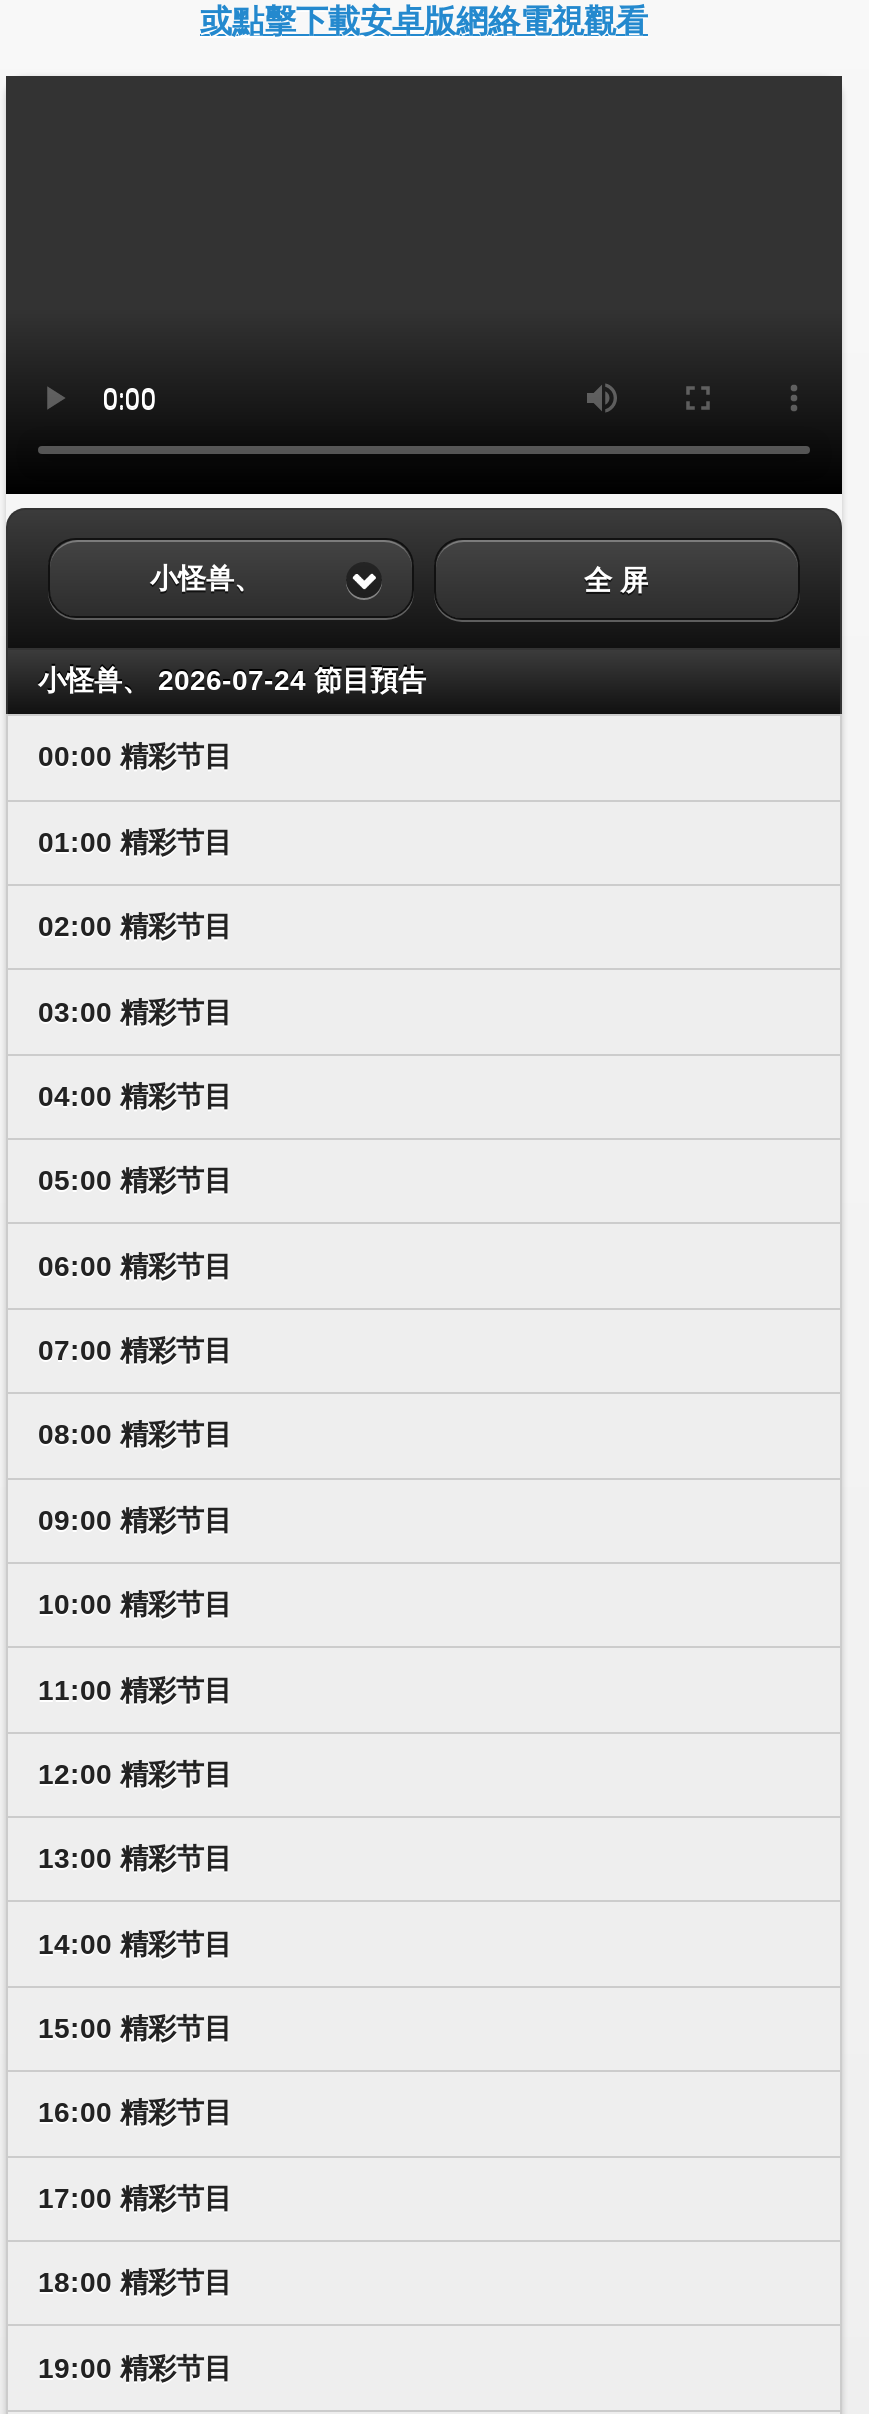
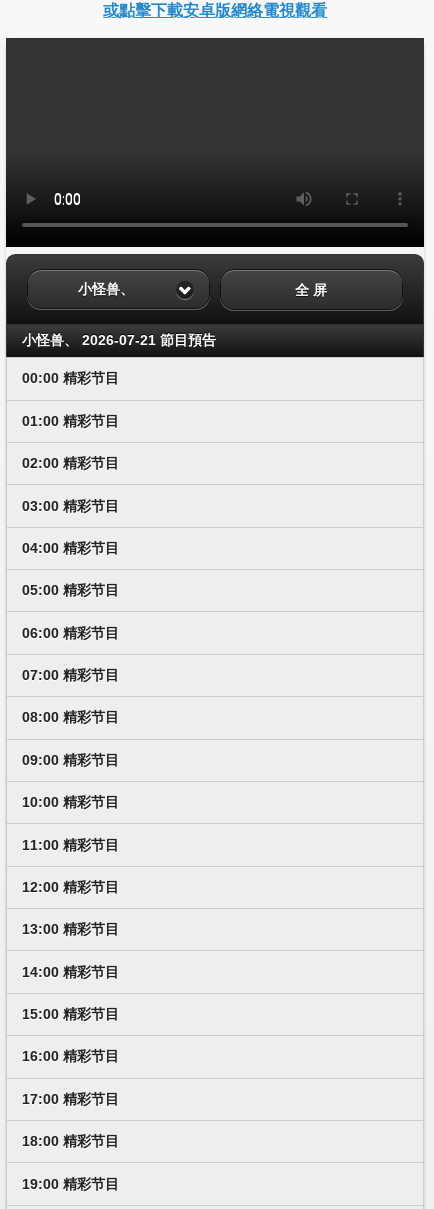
[38,664,426,696] 小怪兽、 2026-07-24 節目預告 -> [22,332,216,348] 小怪兽、 2026-07-21 節目預告

